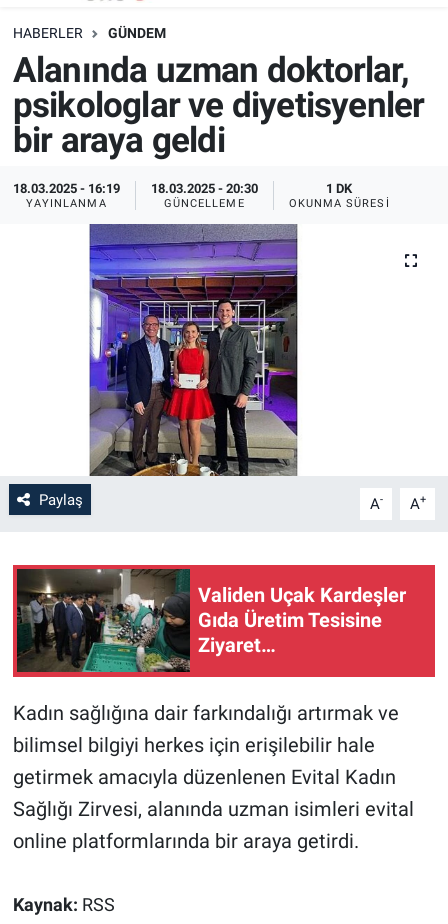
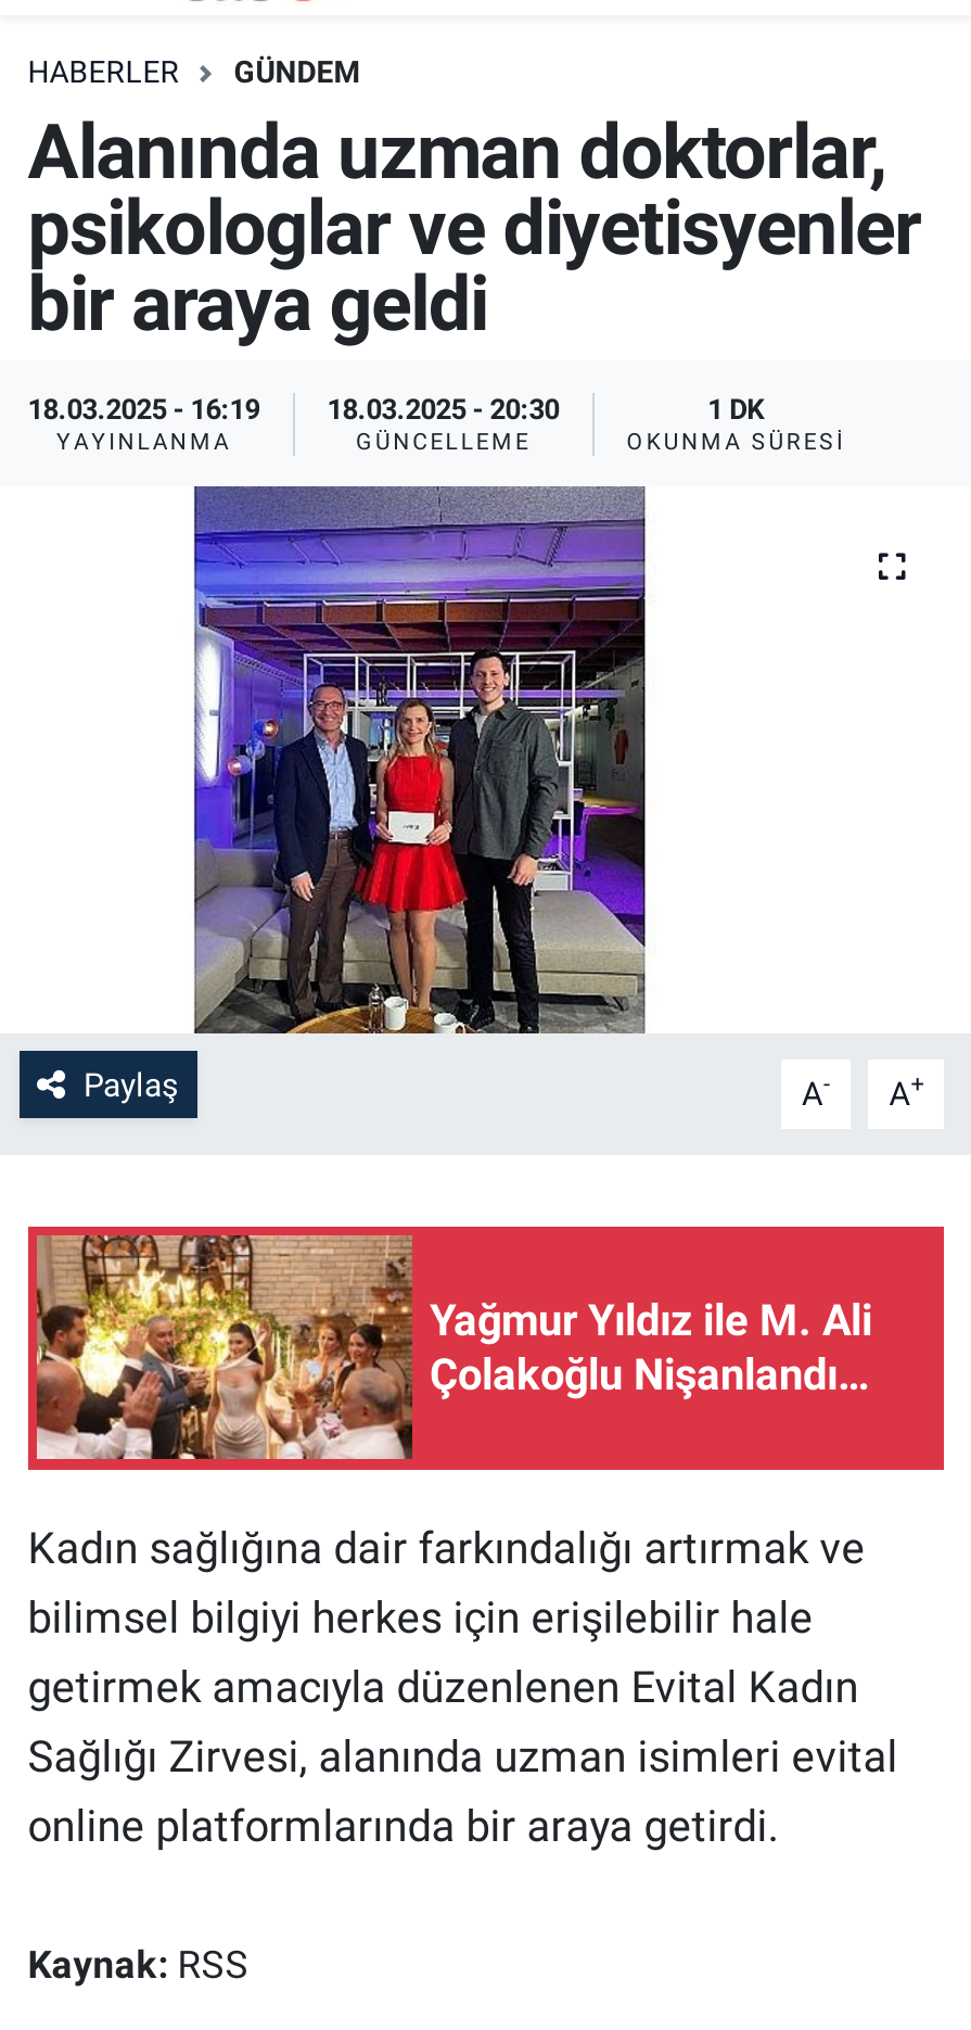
[16,568,406,673] [image] | Validen Uçak Kardeşler | Gıda Üretim Tesisine | Ziyaret… -> [35,1233,872,1461] [image] | Yağmur Yıldız ile M. Ali | Çolakoğlu Nişanlandı…

